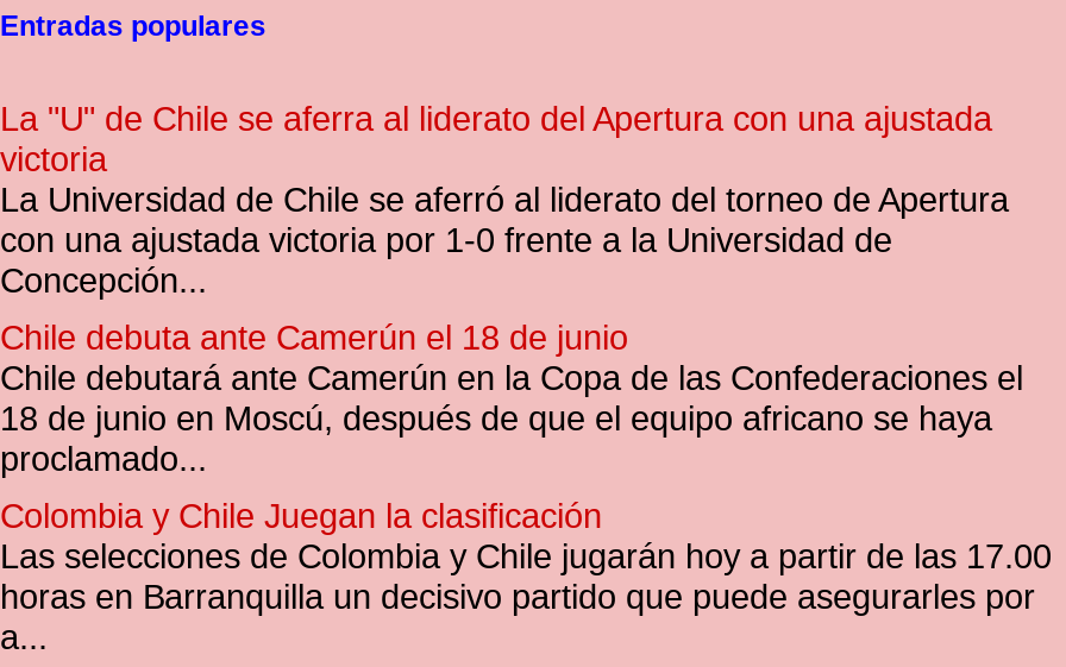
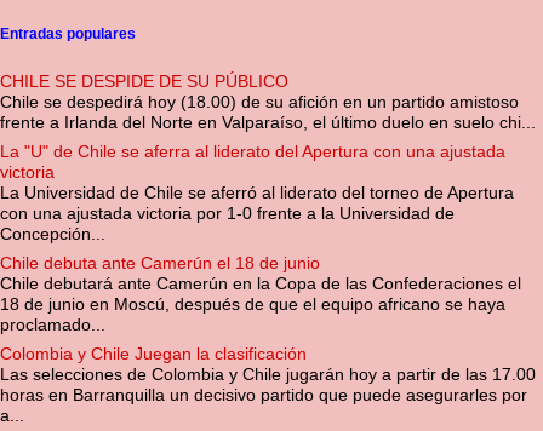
none -> [0,71,536,132] CHILE SE DESPIDE DE SU PÚBLICO | Chile se despedirá hoy (18.00) de su afición en un partido amistoso | frente a Irlanda del Norte en Valparaíso, el último duelo en suelo chi...

